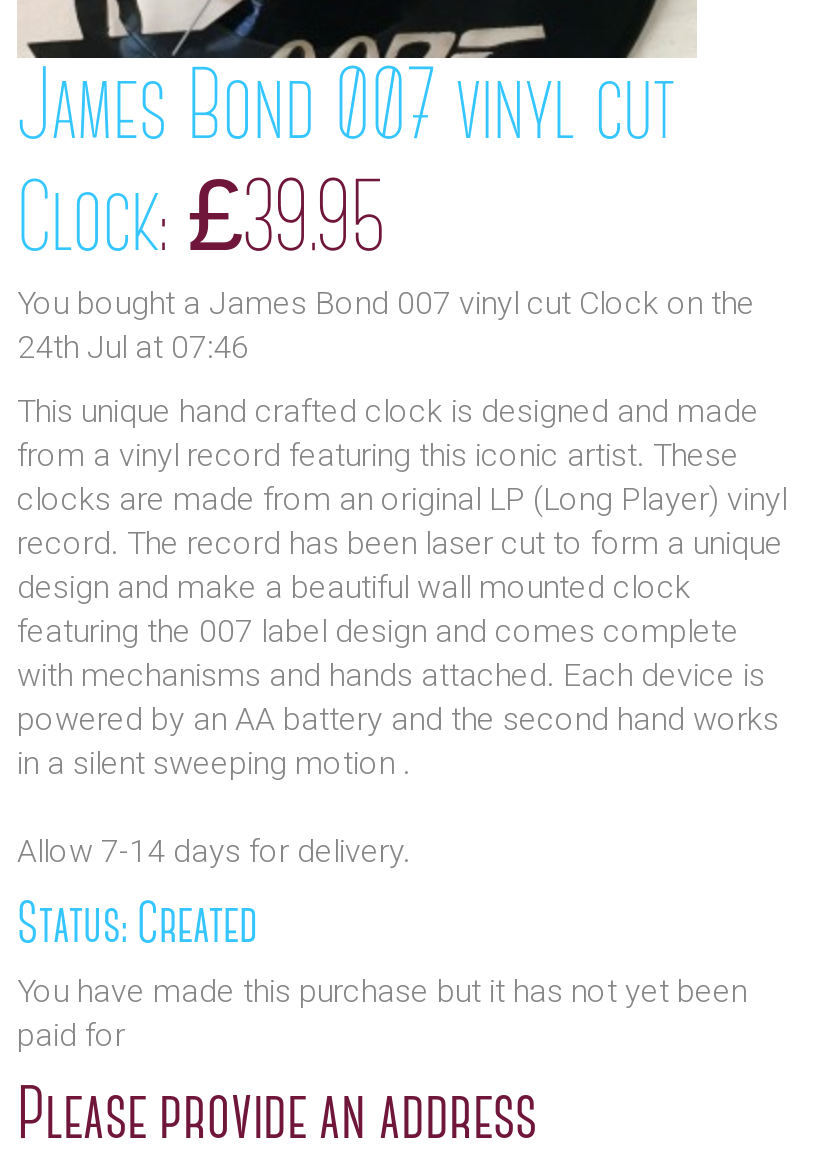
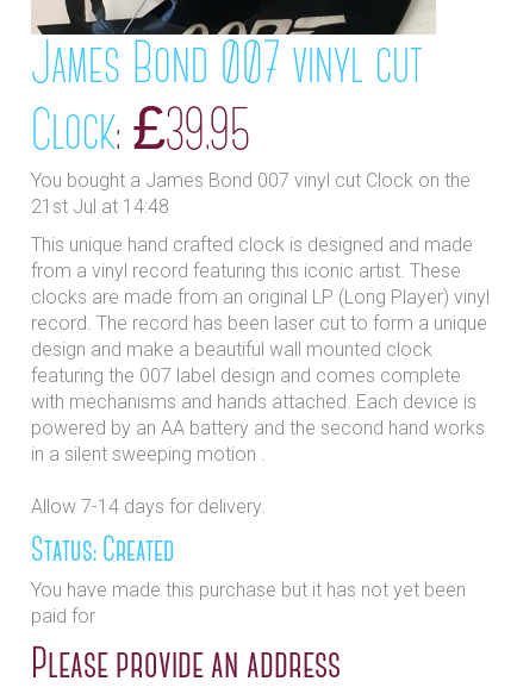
[17,328,249,366] 24th Jul at 07:46 -> [31,195,169,218] 21st Jul at 14:48

